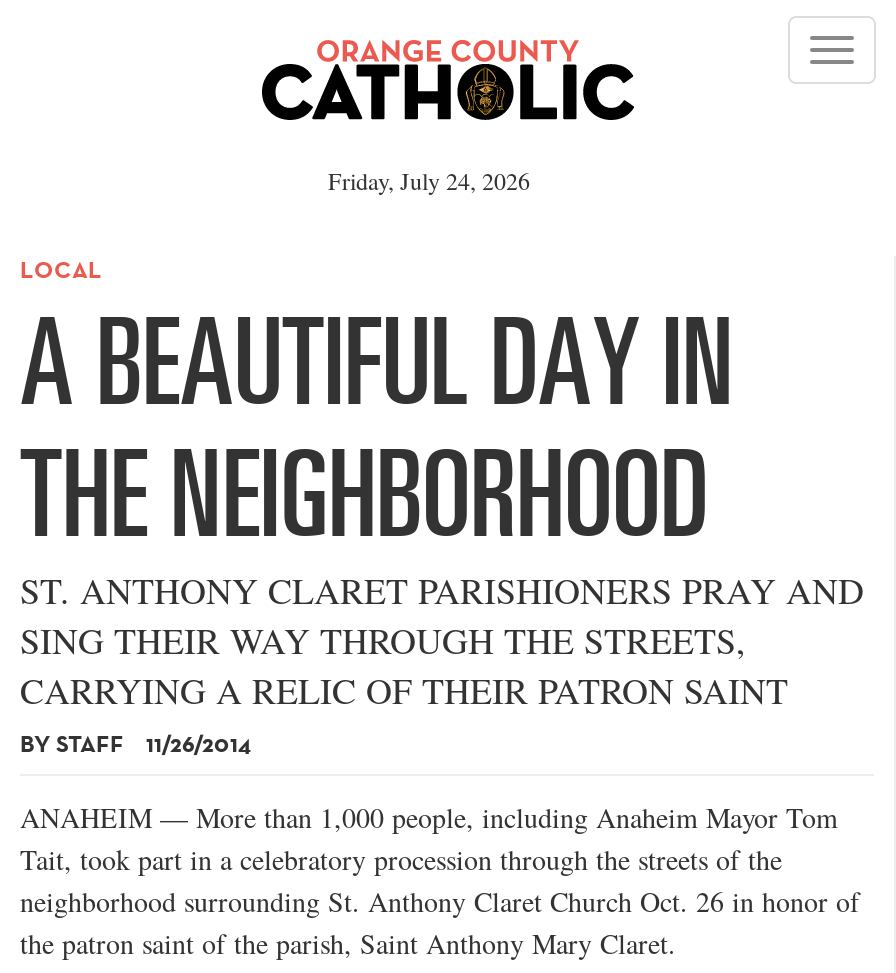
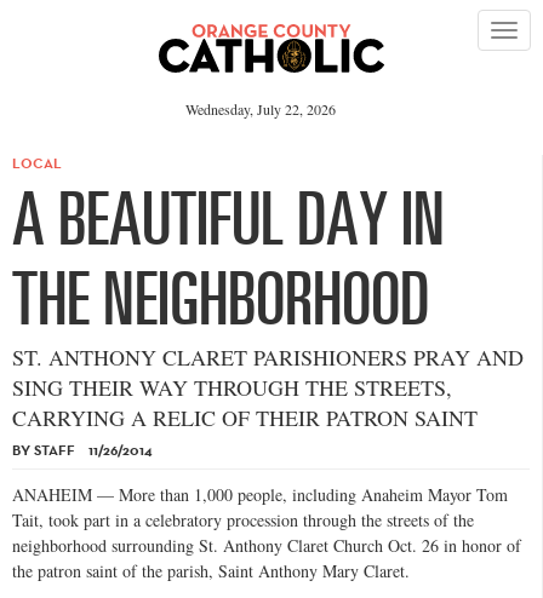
[328,164,536,196] Friday, July 24, 2026 -> [185,99,339,119] Wednesday, July 22, 2026

